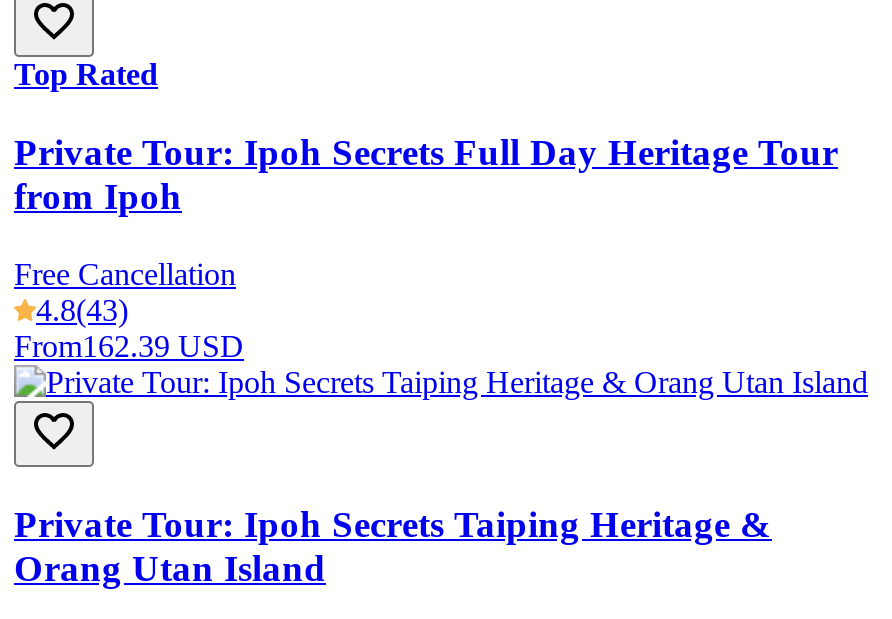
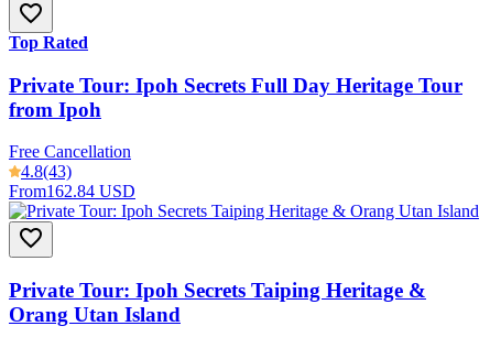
[14,328,244,362] From162.39 USD -> [9,182,135,201] From162.84 USD

